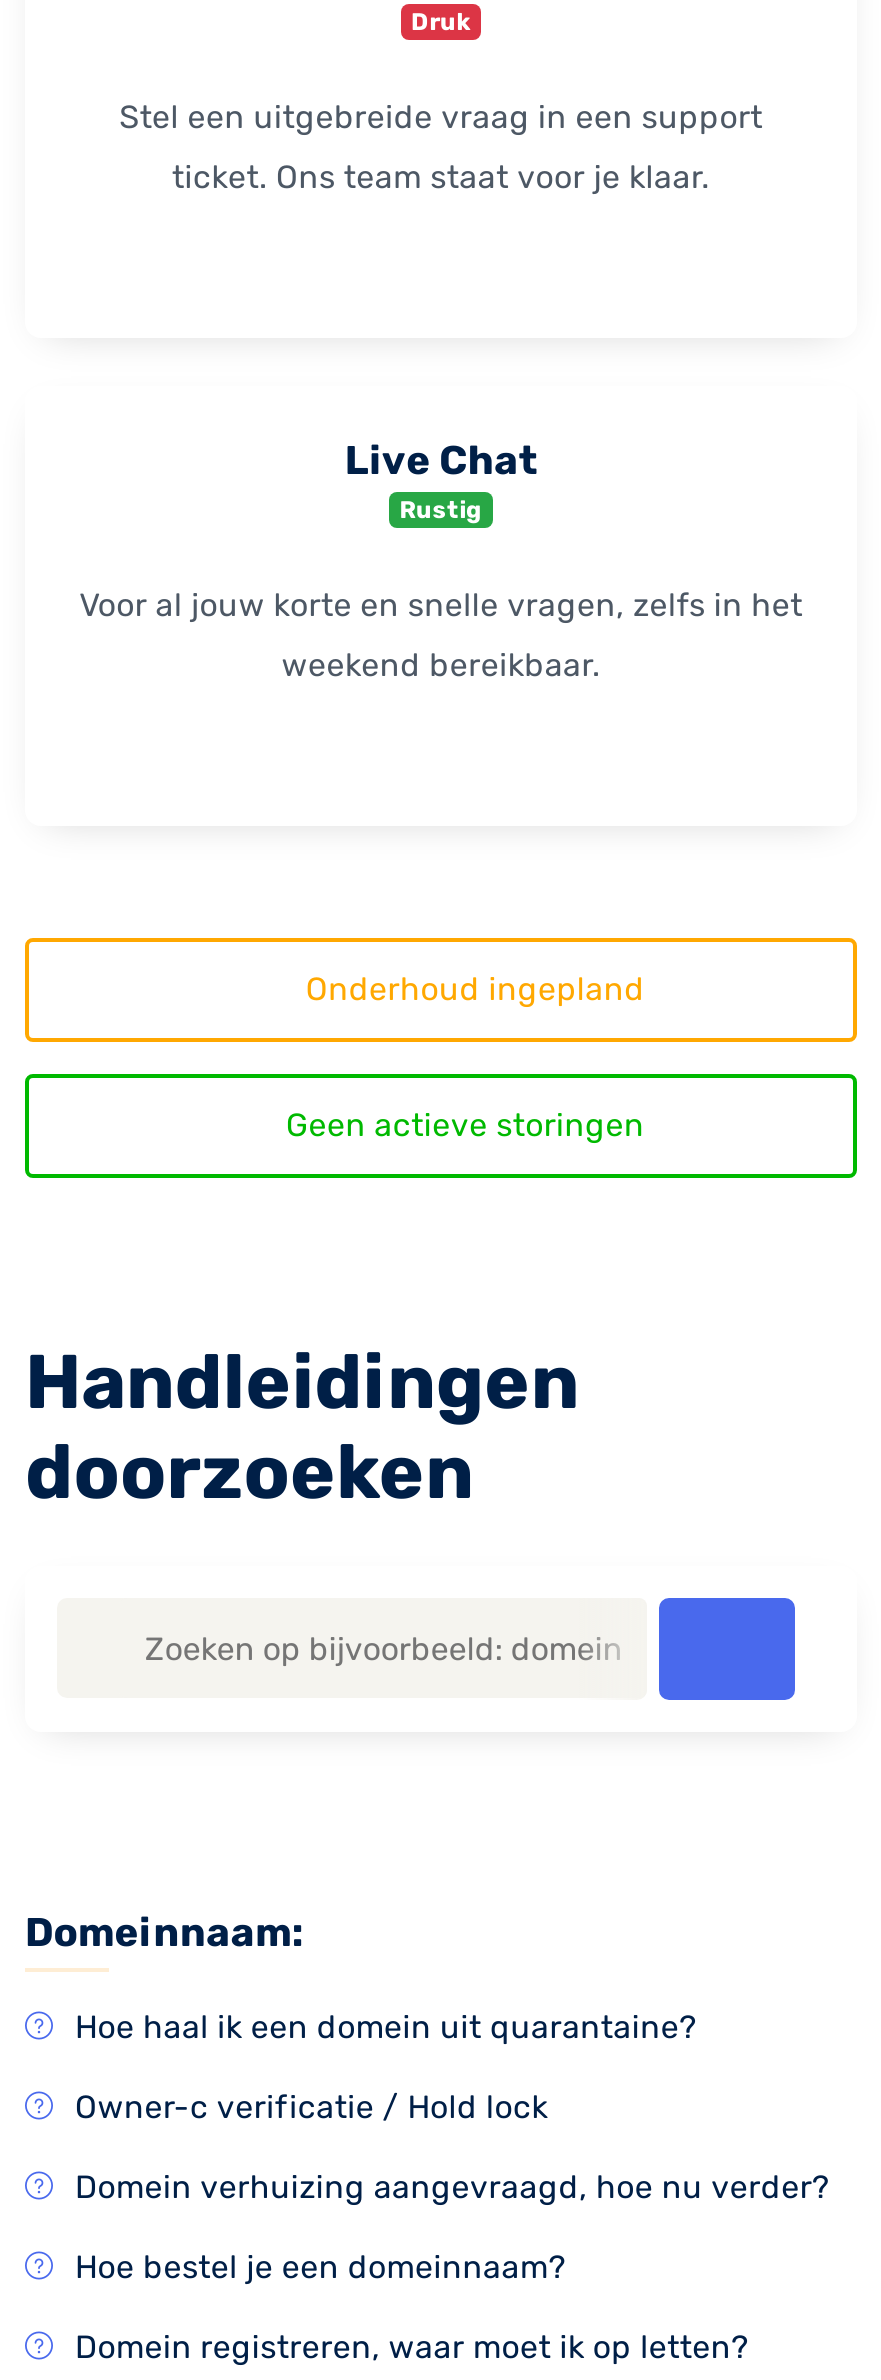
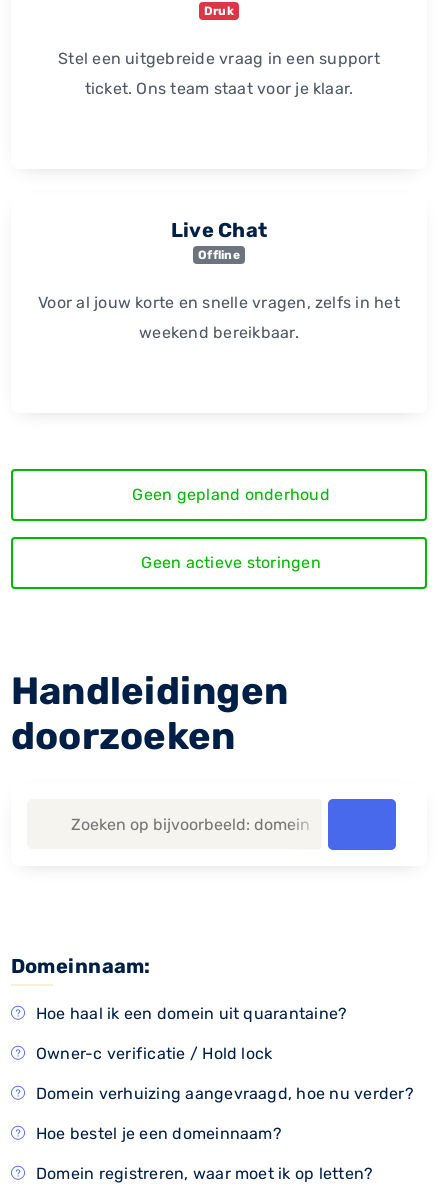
[400,496,482,524] Rustig -> [198,248,240,262] Offline
[297,970,645,1008] Onderhoud ingepland -> [128,485,330,504] Geen gepland onderhoud

